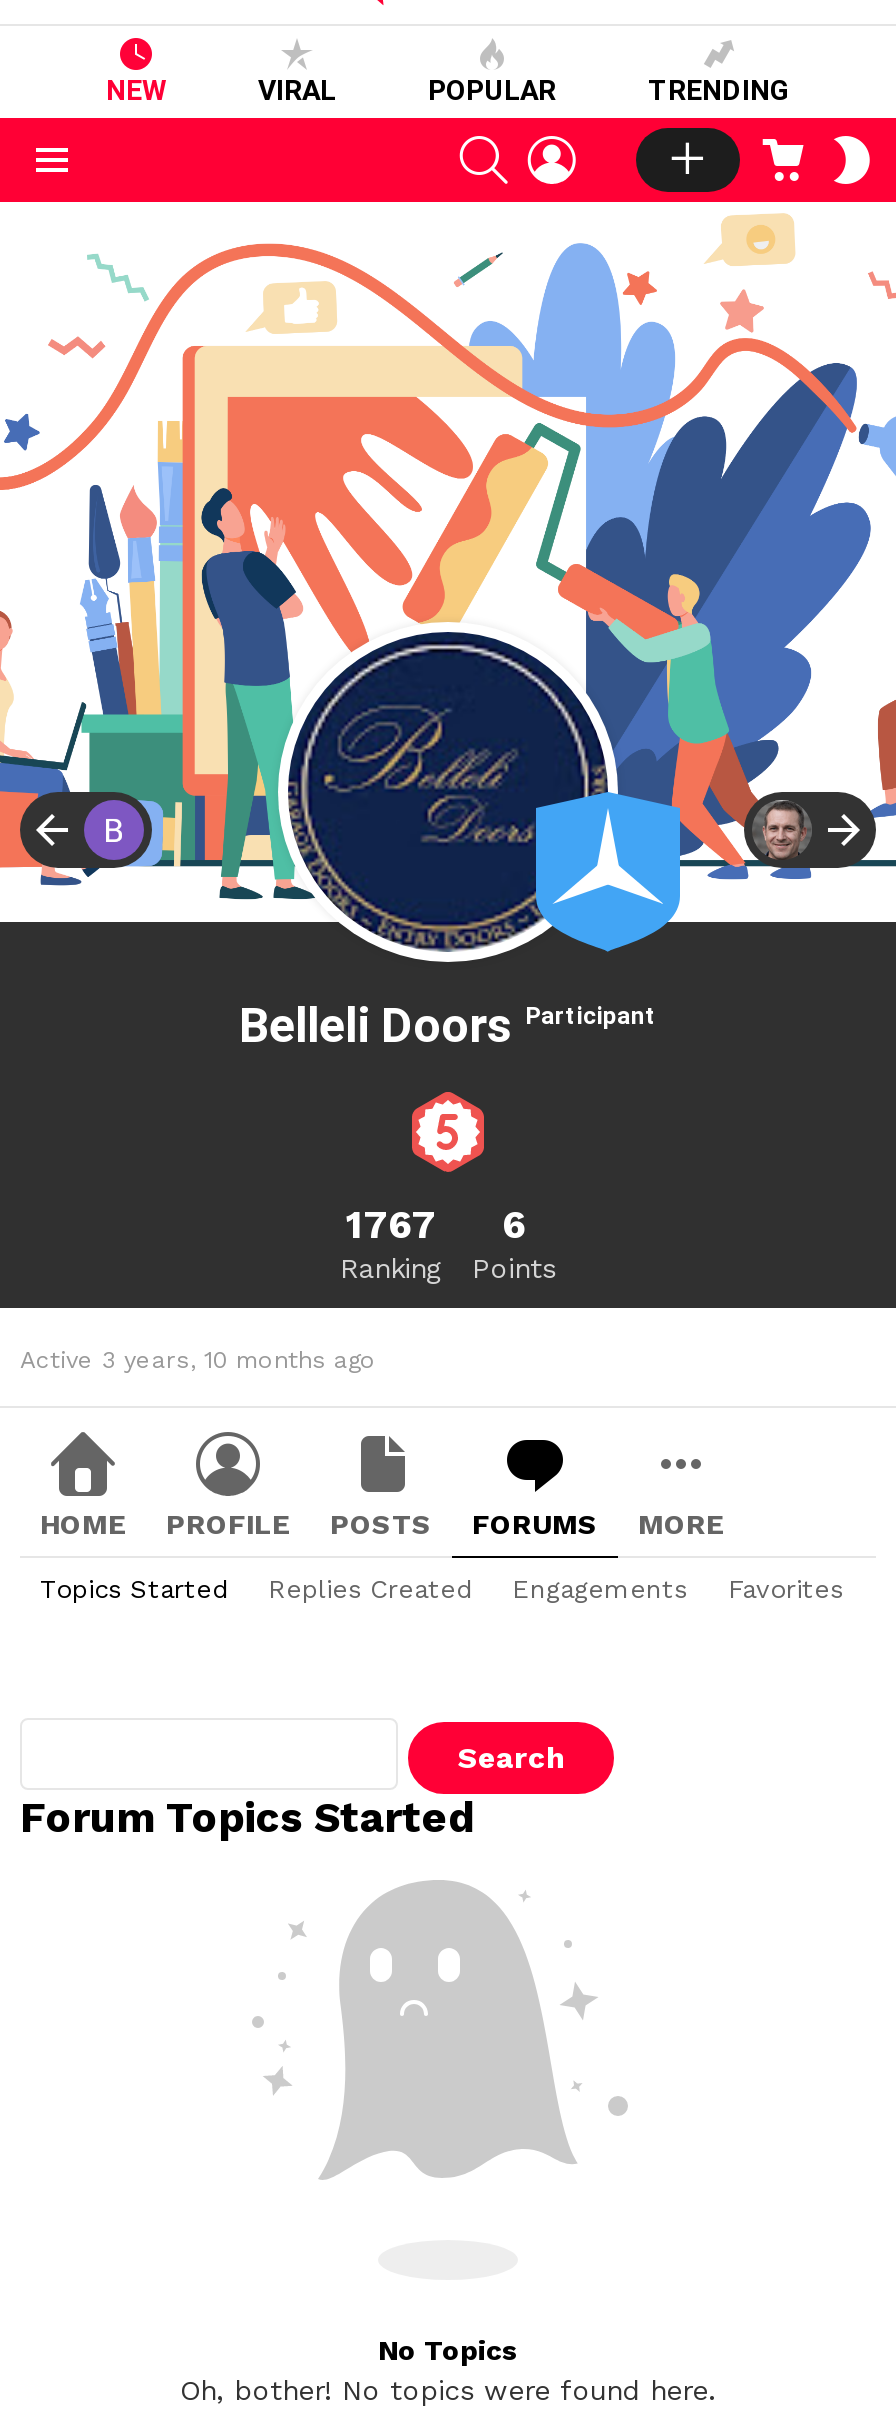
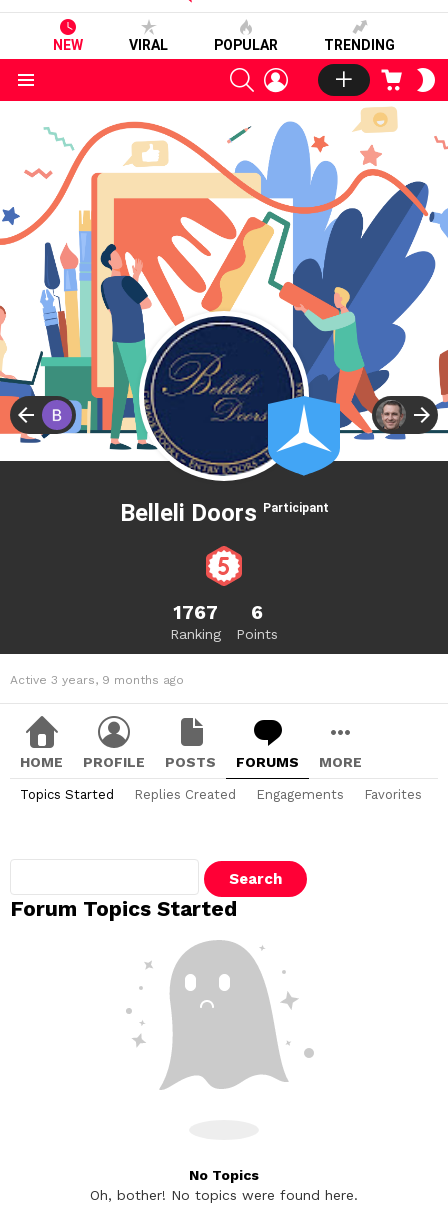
[20,1347,376,1375] Active 3 years, 10 months ago -> [10,673,184,687] Active 3 years, 9 months ago

